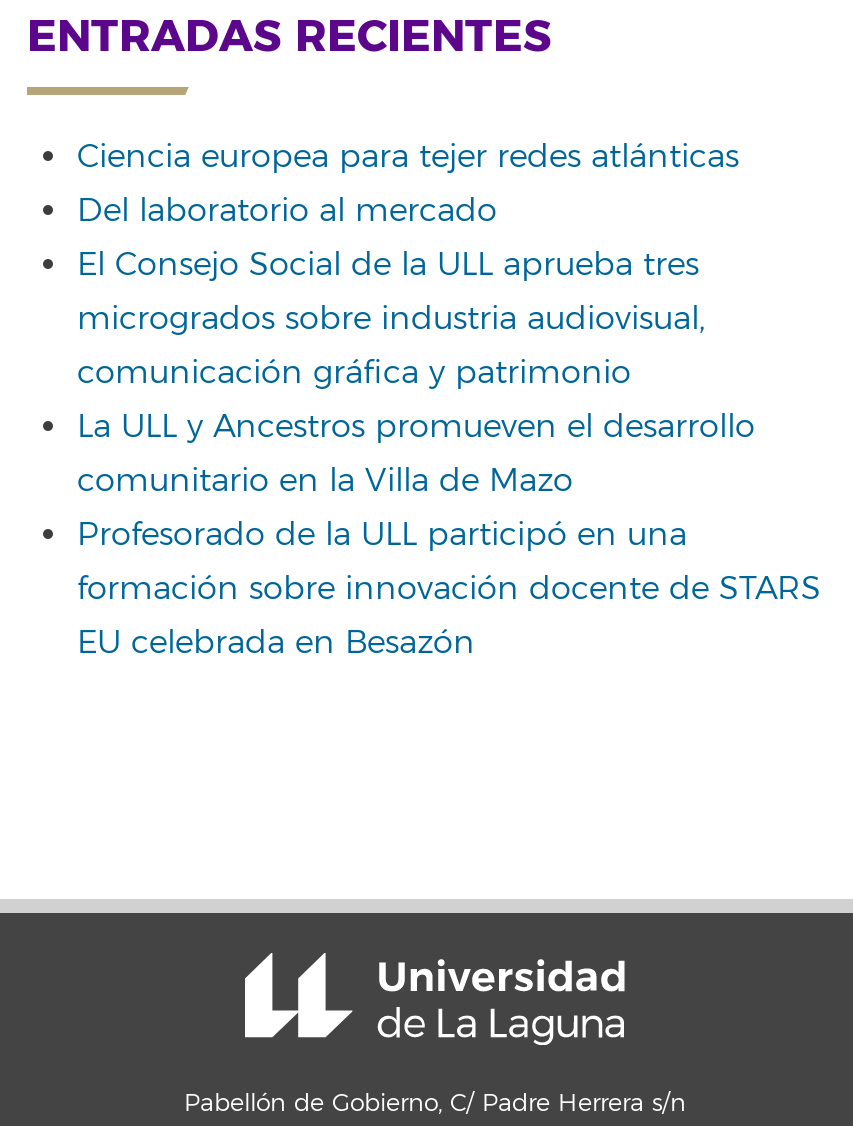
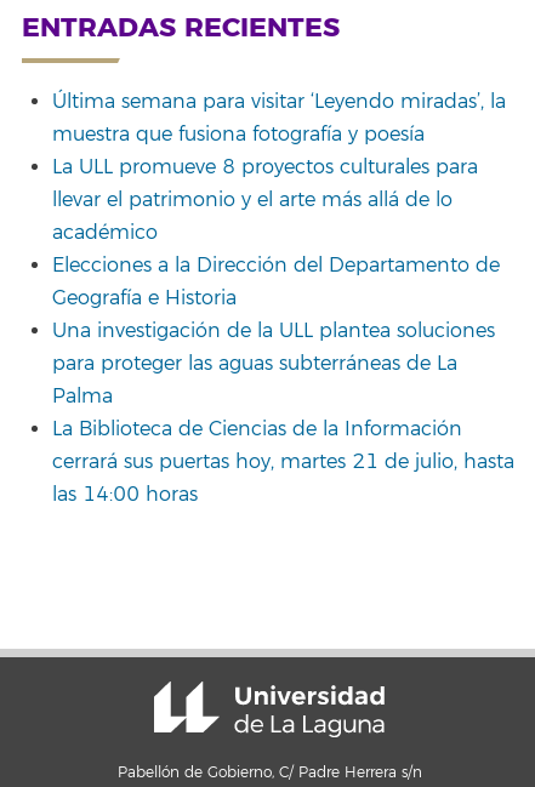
[77,138,821,664] Ciencia europea para tejer redes atlánticas | Del laboratorio al mercado | El Consejo Social de la ULL aprueba tres | microgrados sobre industria audiovisual, | comunicación gráfica y patrimonio | La ULL y Ancestros promueven el desarrollo | comunitario en la Villa de Mazo | Profesorado de la ULL participó en una | formación sobre innovación docente de STARS | EU celebrada en Besazón -> [52,89,514,507] Última semana para visitar ‘Leyendo miradas’, la | muestra que fusiona fotografía y poesía | La ULL promueve 8 proyectos culturales para | llevar el patrimonio y el arte más allá de lo | académico | Elecciones a la Dirección del Departamento de | Geografía e Historia | Una investigación de la ULL plantea soluciones | para proteger las aguas subterráneas de La | Palma | La Biblioteca de Ciencias de la Información | cerrará sus puertas hoy, martes 21 de julio, hasta | las 14:00 horas

